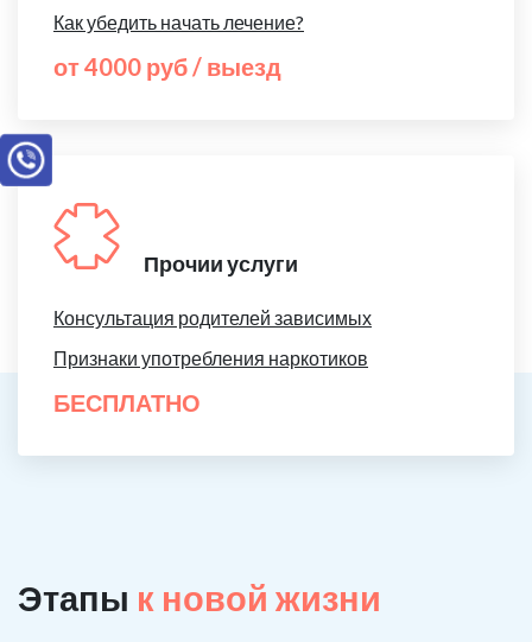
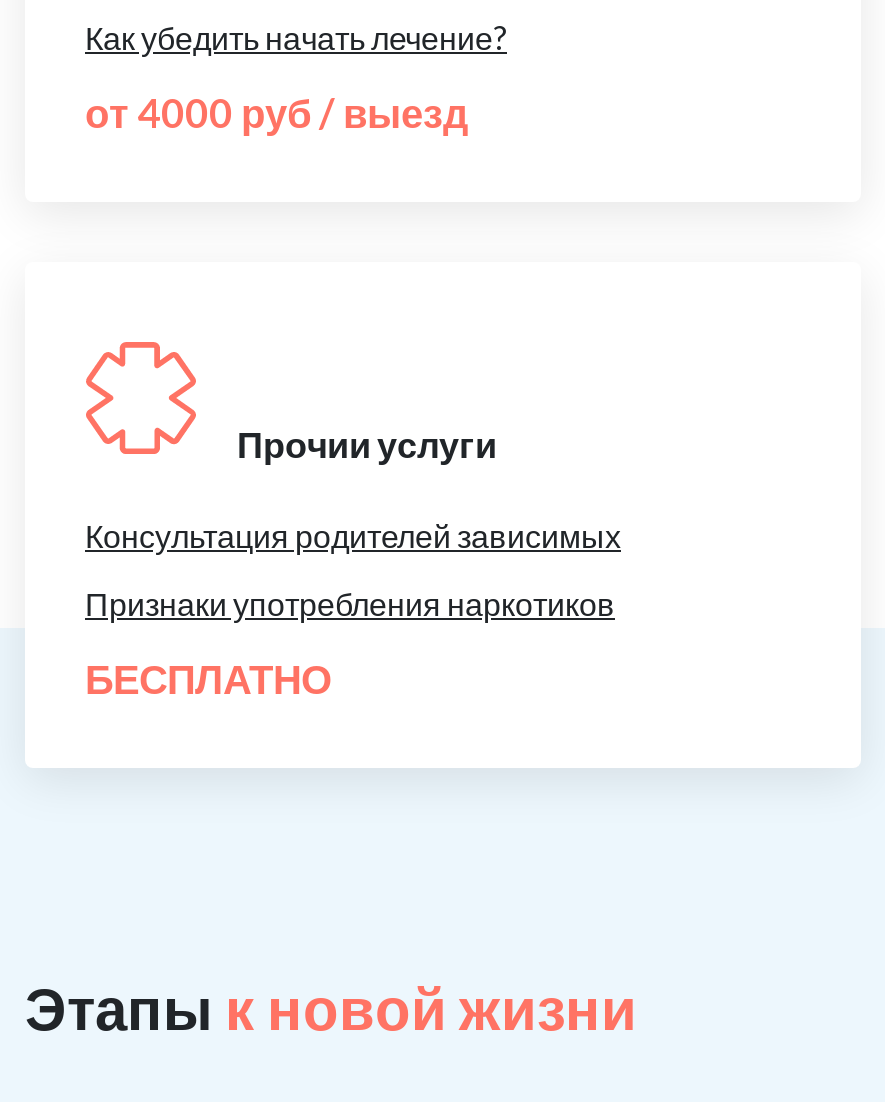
[4,133,53,187] [image] -> none

